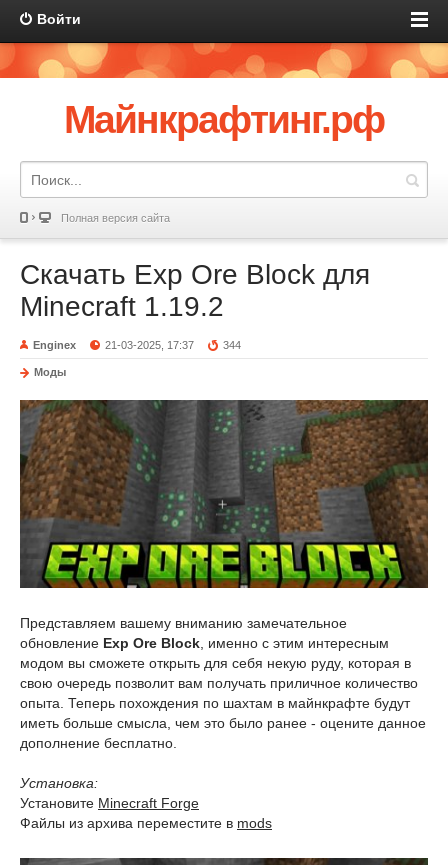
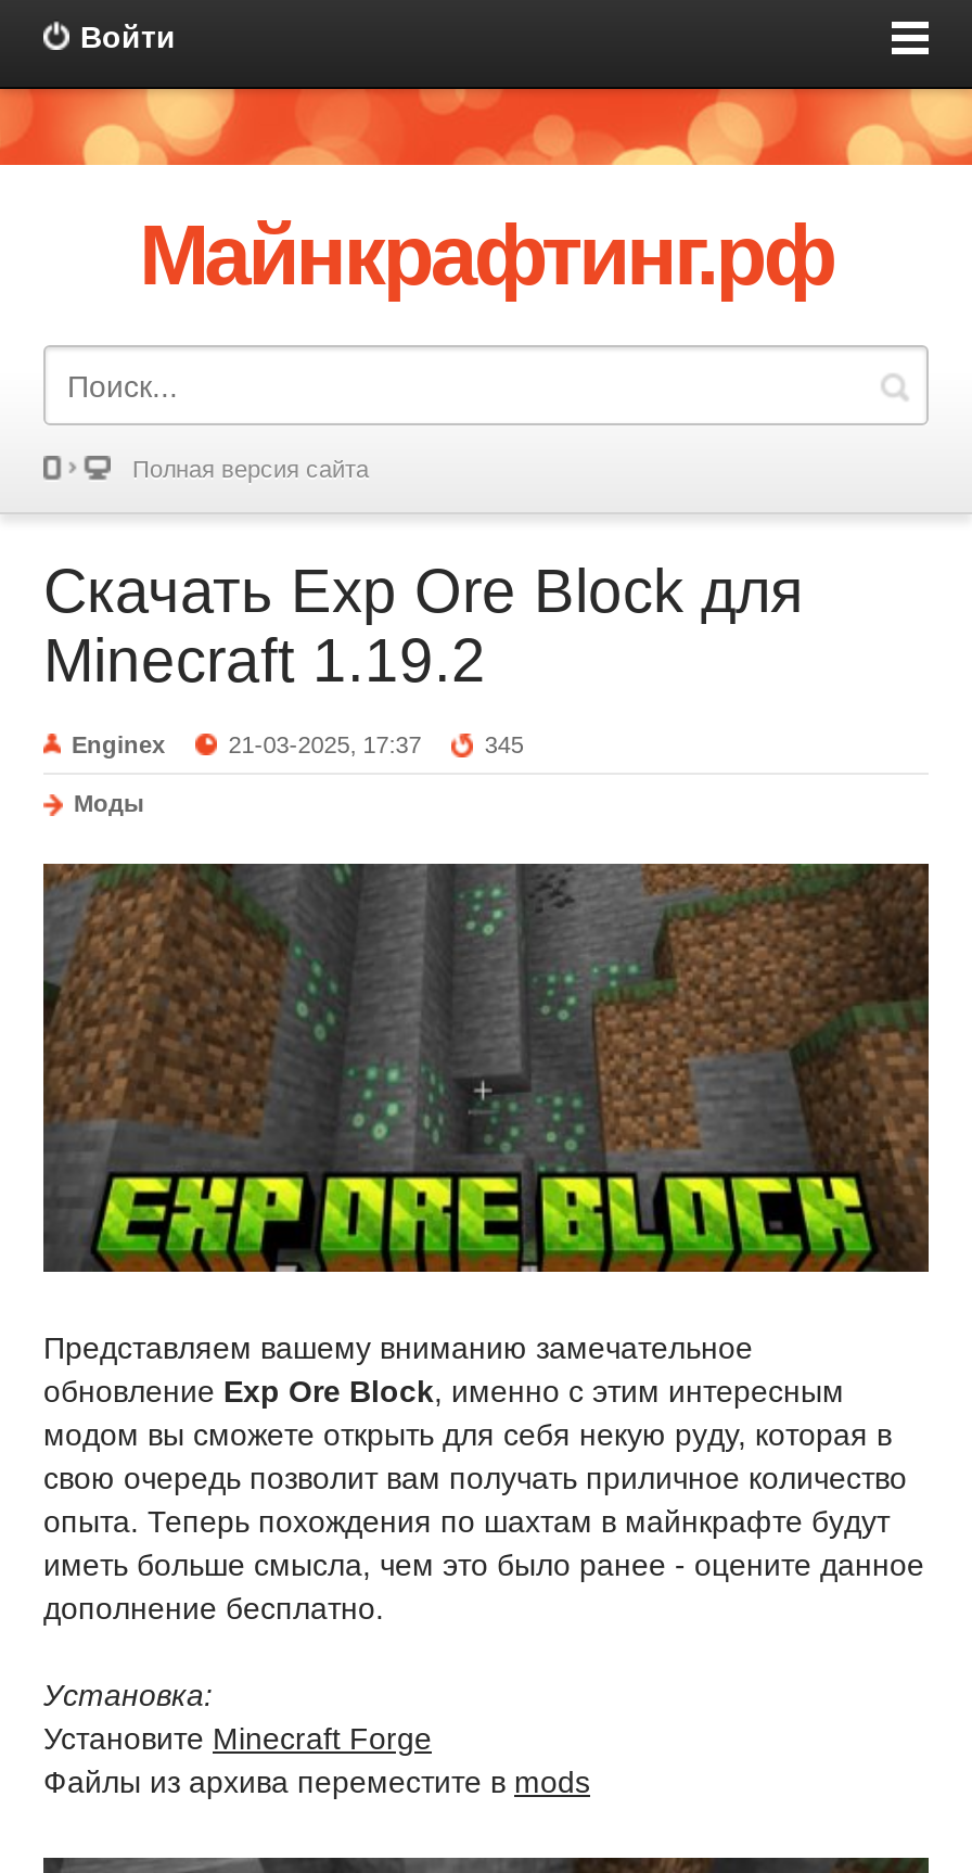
[223,339,241,351] 344 -> [485,731,524,757] 345

